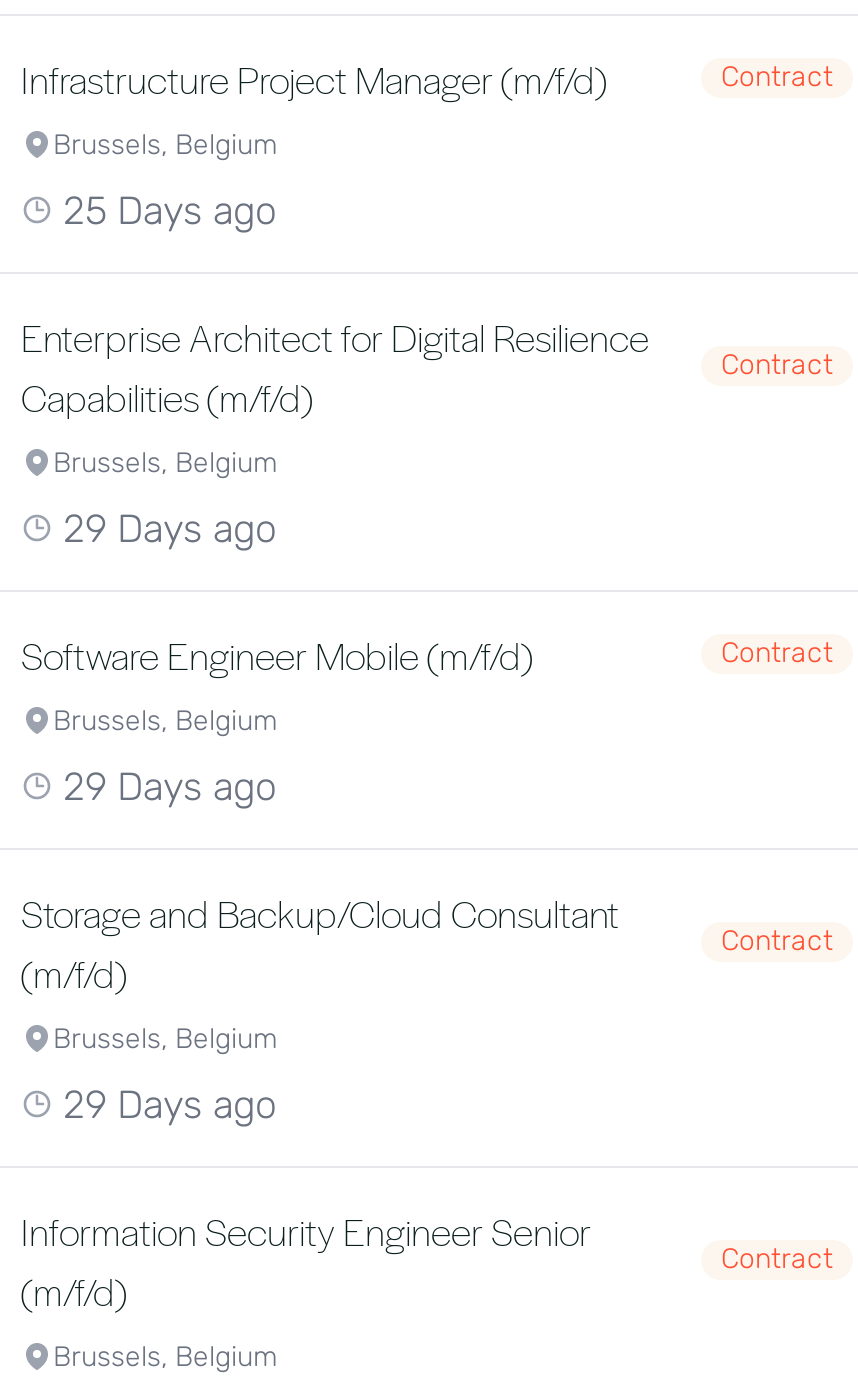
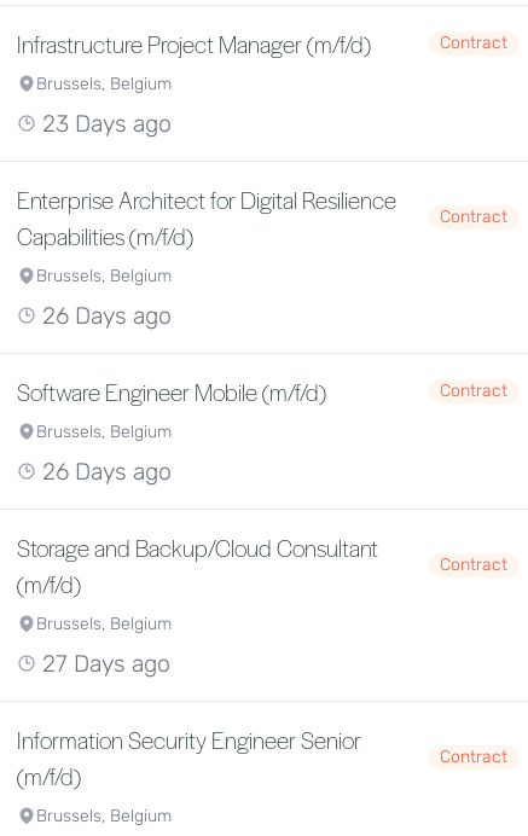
[53,188,277,234] 25 Days ago -> [36,110,172,138] 23 Days ago
[53,506,277,552] 29 Days ago -> [36,302,172,330] 26 Days ago
[53,764,277,810] 29 Days ago -> [36,458,172,486] 26 Days ago
[53,1082,277,1128] 29 Days ago -> [36,650,170,678] 27 Days ago

